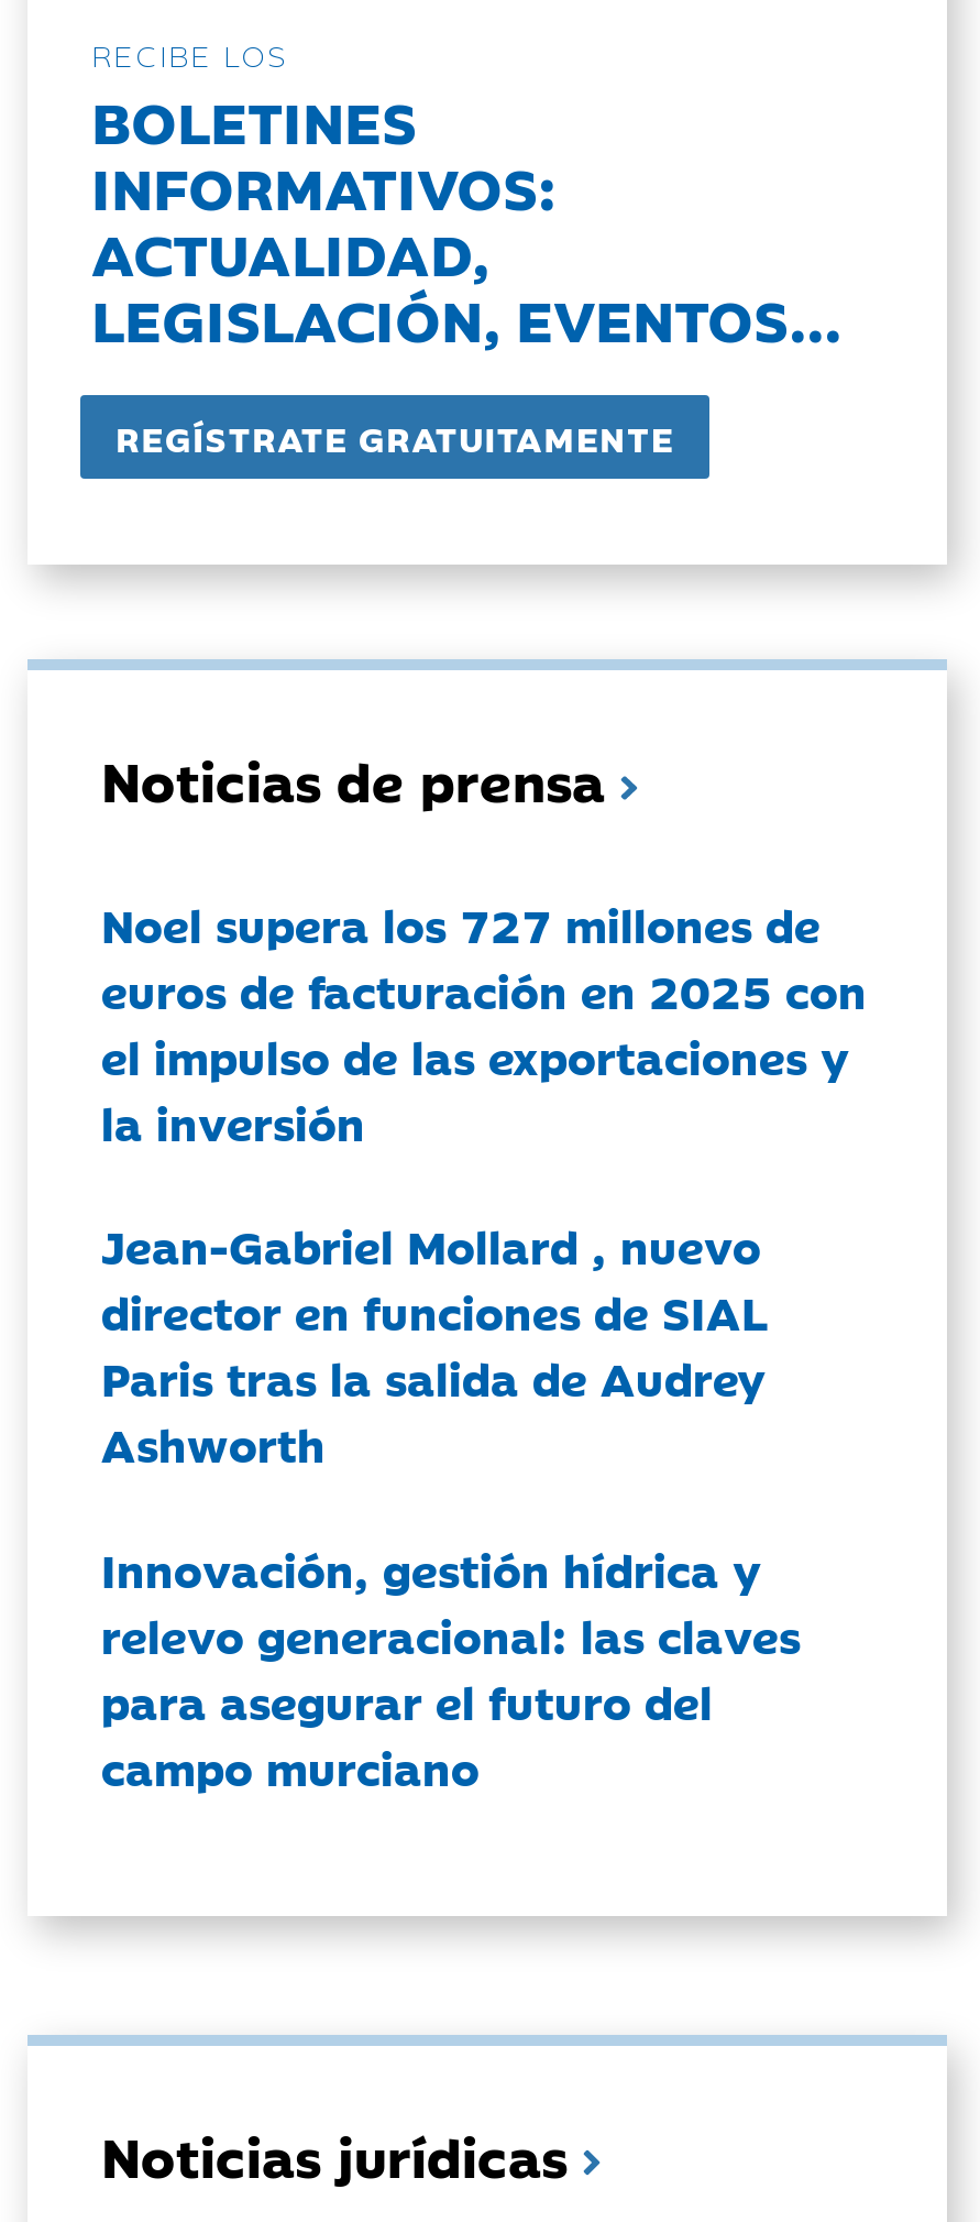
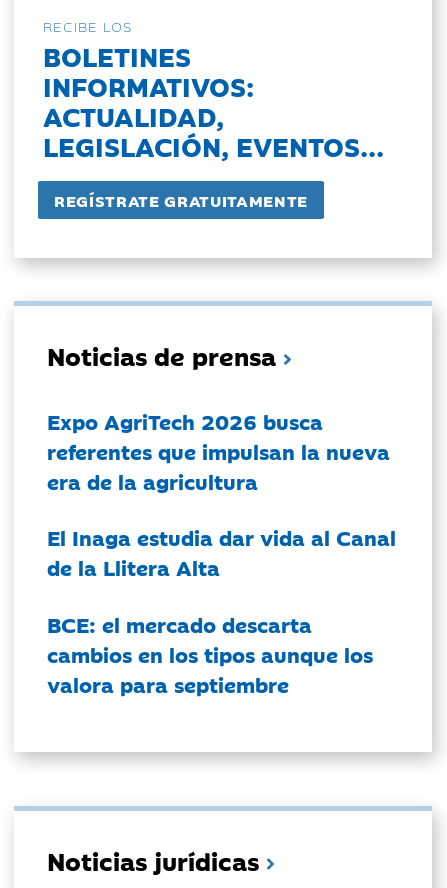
[101,889,866,1154] Noel supera los 727 millones de | euros de facturación en 2025 con | el impulso de las exportaciones y | la inversión -> [47,406,390,496] Expo AgriTech 2026 busca | referentes que impulsan la nueva | era de la agricultura
[101,1212,767,1476] Jean-Gabriel Mollard , nuevo | director en funciones de SIAL | Paris tras la salida de Audrey | Ashworth -> [47,522,396,582] El Inaga estudia dar vida al Canal | de la Llitera Alta
[101,1535,800,1799] Innovación, gestión hídrica y | relevo generacional: las claves | para asegurar el futuro del | campo murciano -> [47,609,373,699] BCE: el mercado descarta | cambios en los tipos aunque los | valora para septiembre

